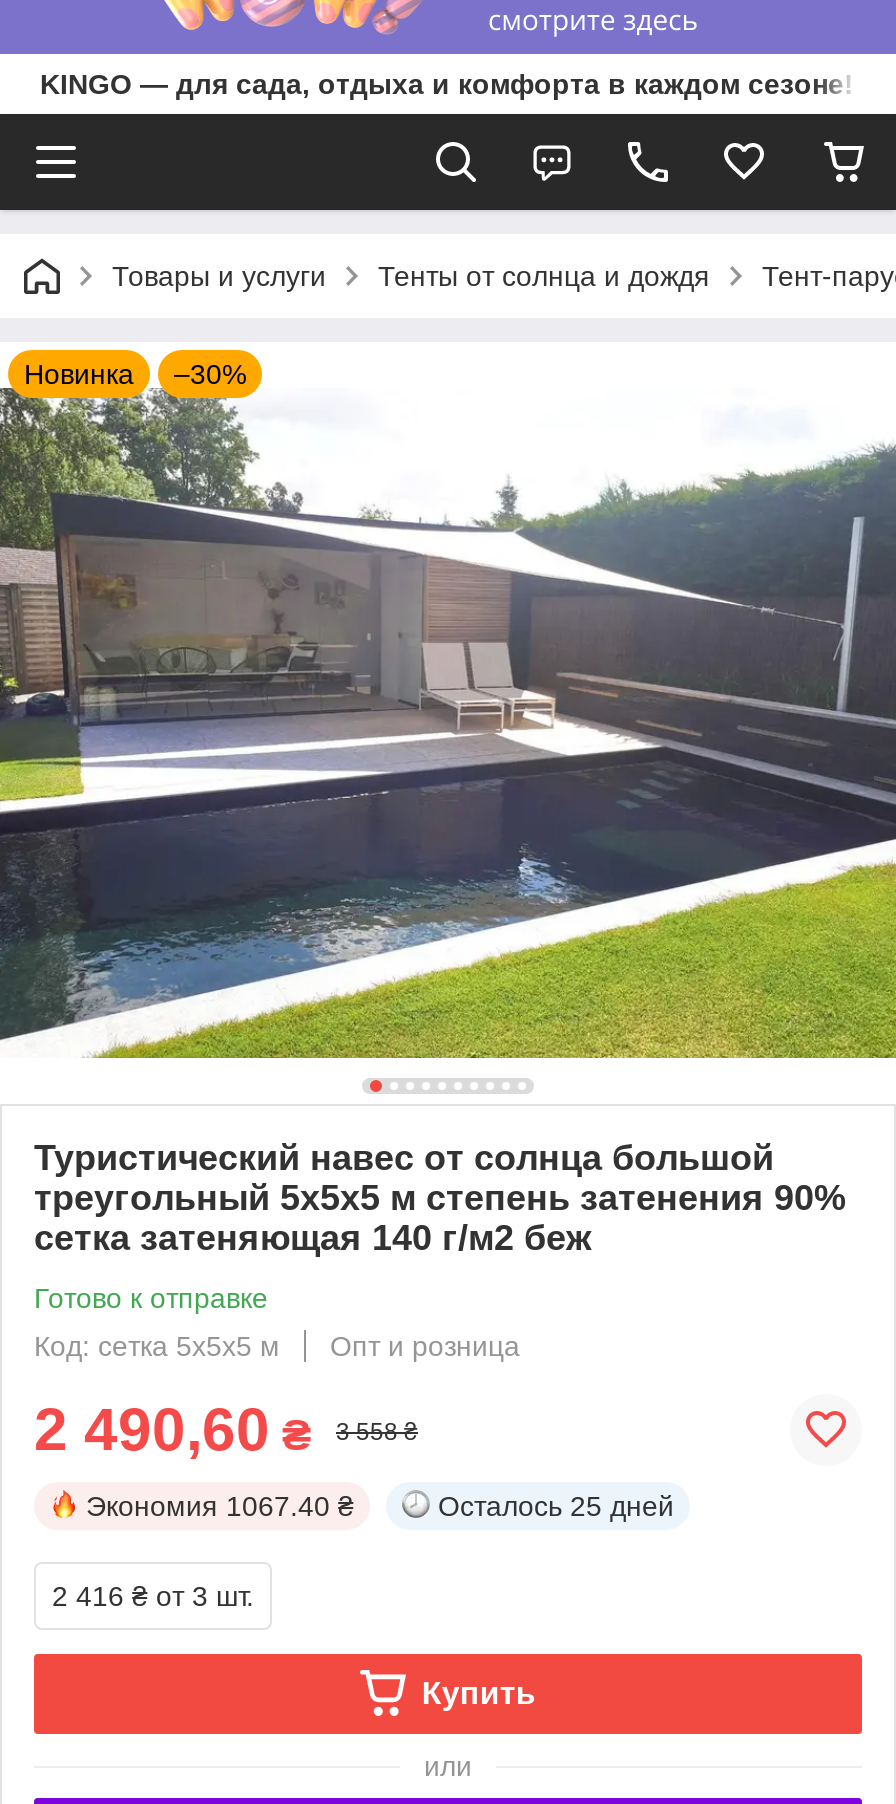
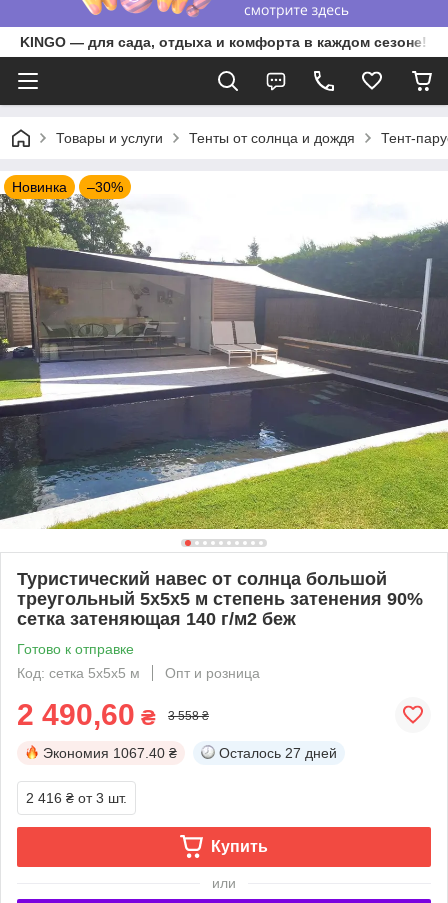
[438,1490,674,1522] Осталось 25 дней -> [219,745,337,761] Осталось 27 дней

